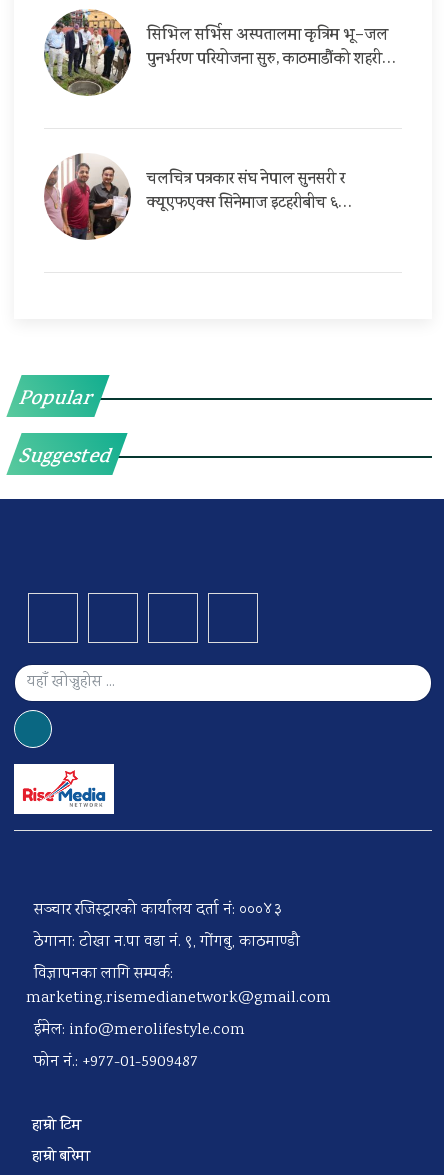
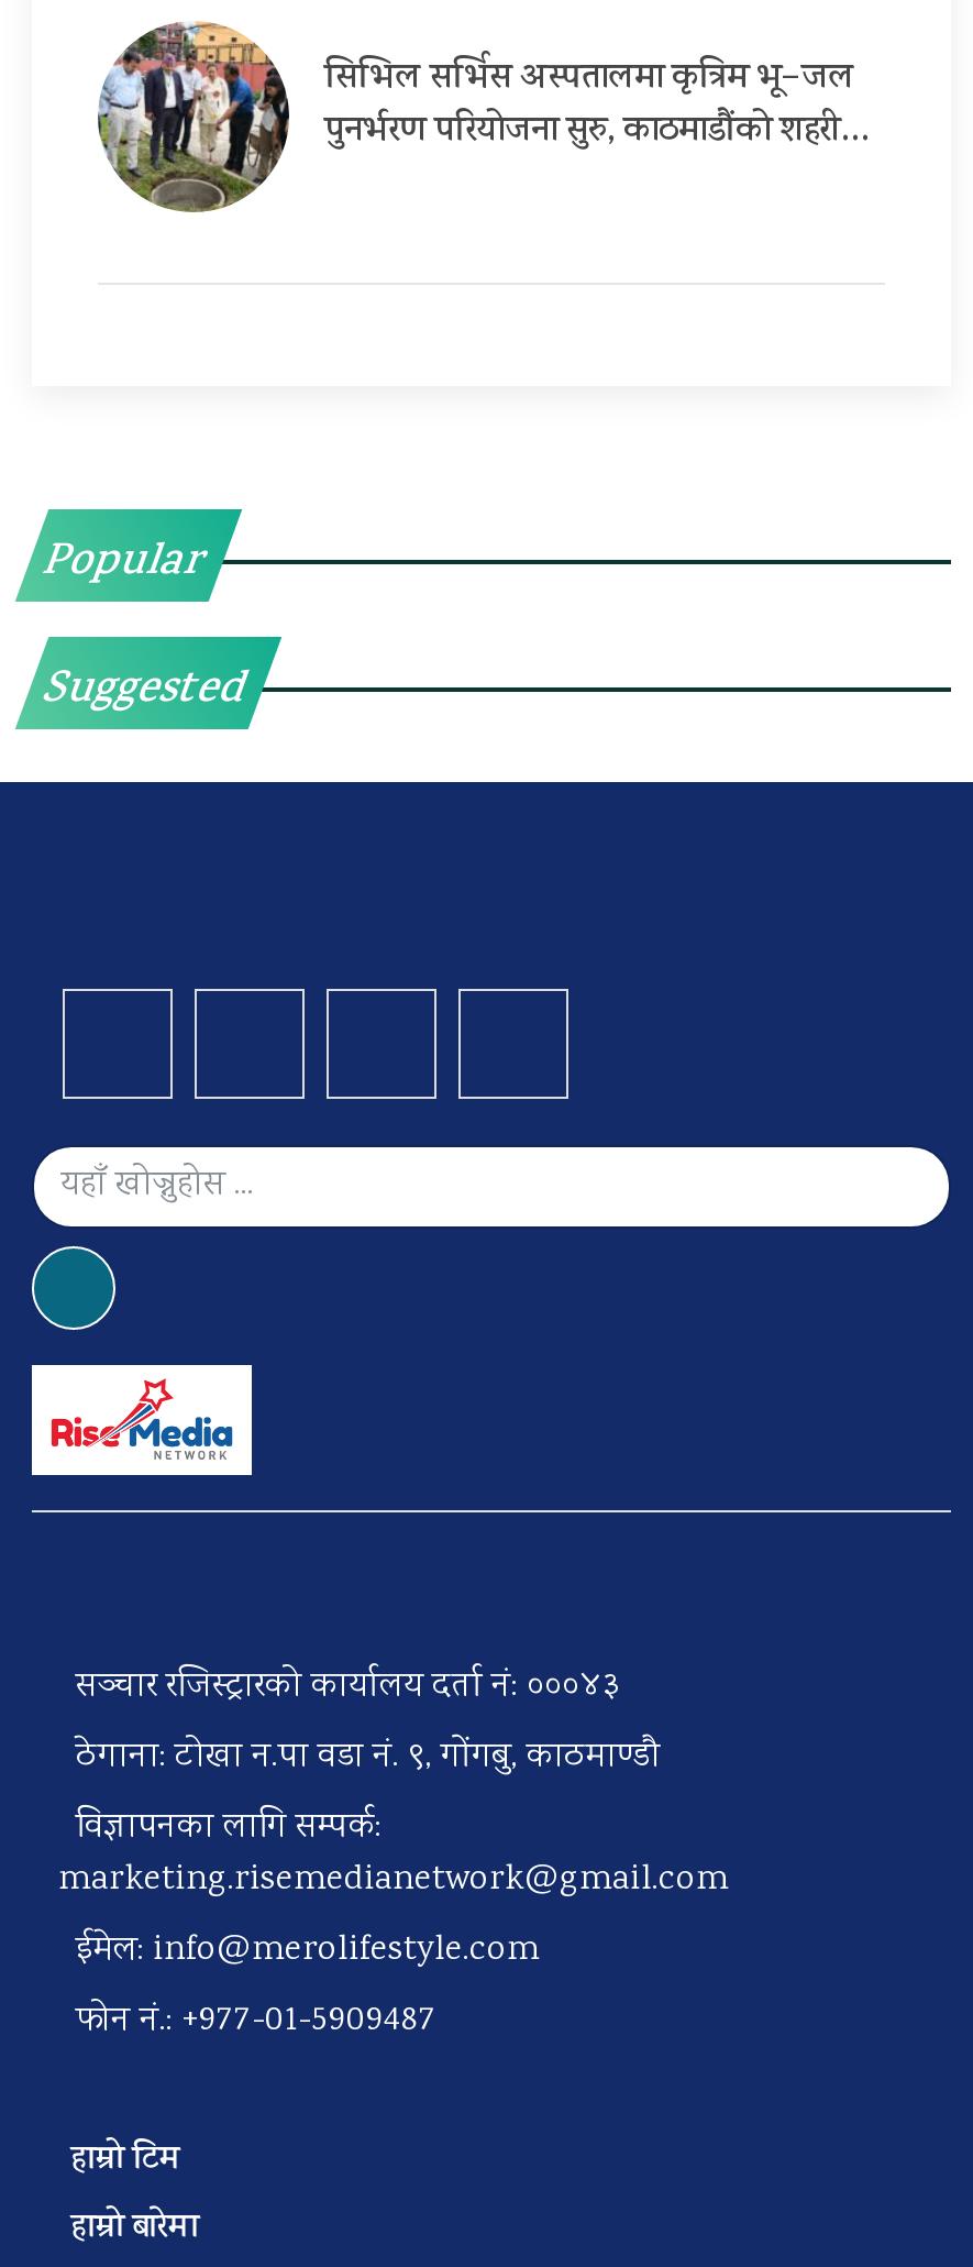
[44,155,352,240] [image] | चलचित्र पत्रकार संघ नेपाल सुनसरी र | क्यूएफएक्स सिनेमाज इटहरीबीच ६… -> none

